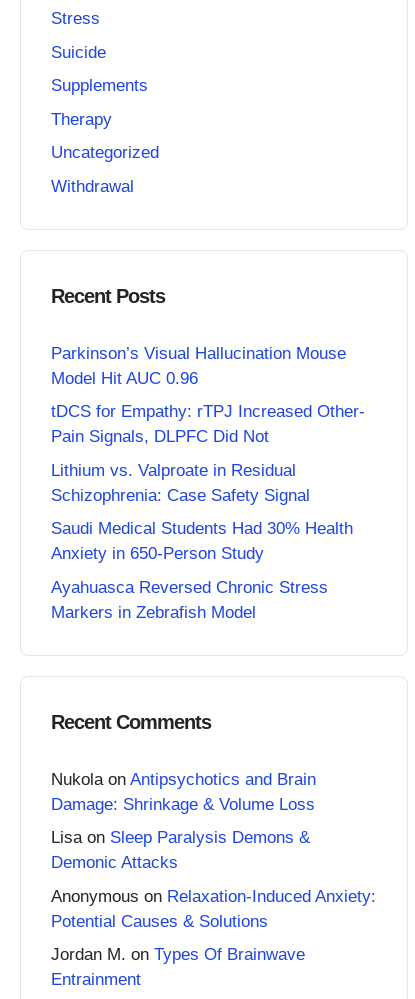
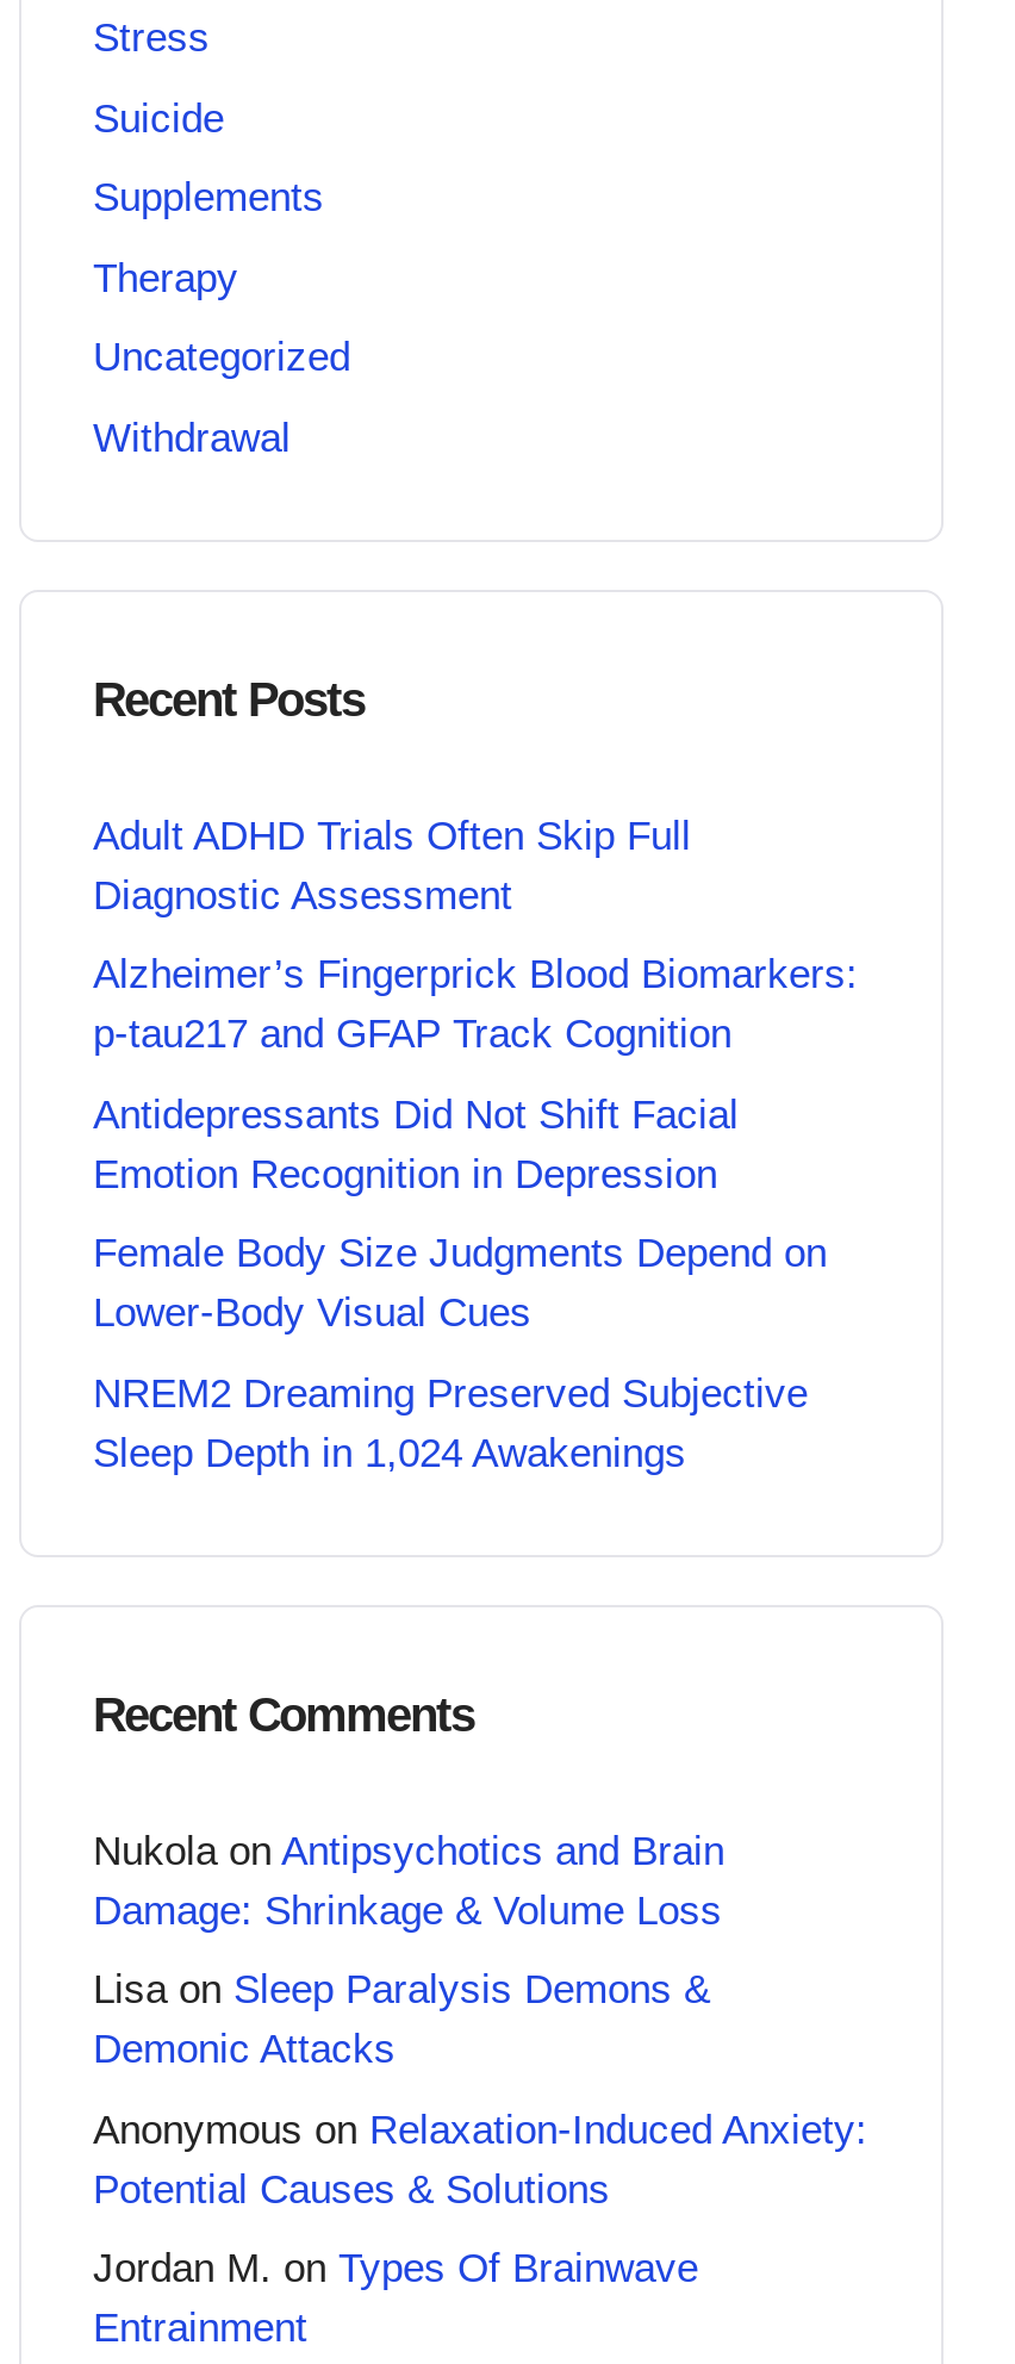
[51,343,346,387] Parkinson’s Visual Hallucination Mouse | Model Hit AUC 0.96 -> [93,813,691,917] Adult ADHD Trials Often Skip Full | Diagnostic Assessment
[51,402,365,446] tDCS for Empathy: rTPJ Increased Other- | Pain Signals, DLPFC Did Not -> [93,952,858,1057] Alzheimer’s Fingerprick Blood Biomarkers: | p-tau217 and GFAP Track Cognition
[51,460,310,504] Lithium vs. Valproate in Residual | Schizophrenia: Case Safety Signal -> [93,1091,739,1196] Antidepressants Did Not Shift Facial | Emotion Recognition in Depression
[51,519,353,563] Saudi Medical Students Had 30% Health | Anxiety in 650-Person Study -> [93,1231,827,1336] Female Body Size Judgments Depend on | Lower-Body Visual Cues
[51,577,328,621] Ayahuasca Reversed Chronic Stress | Markers in Zebrafish Model -> [93,1370,808,1475] NREM2 Dreaming Preserved Subjective | Sleep Depth in 1,024 Awakenings

